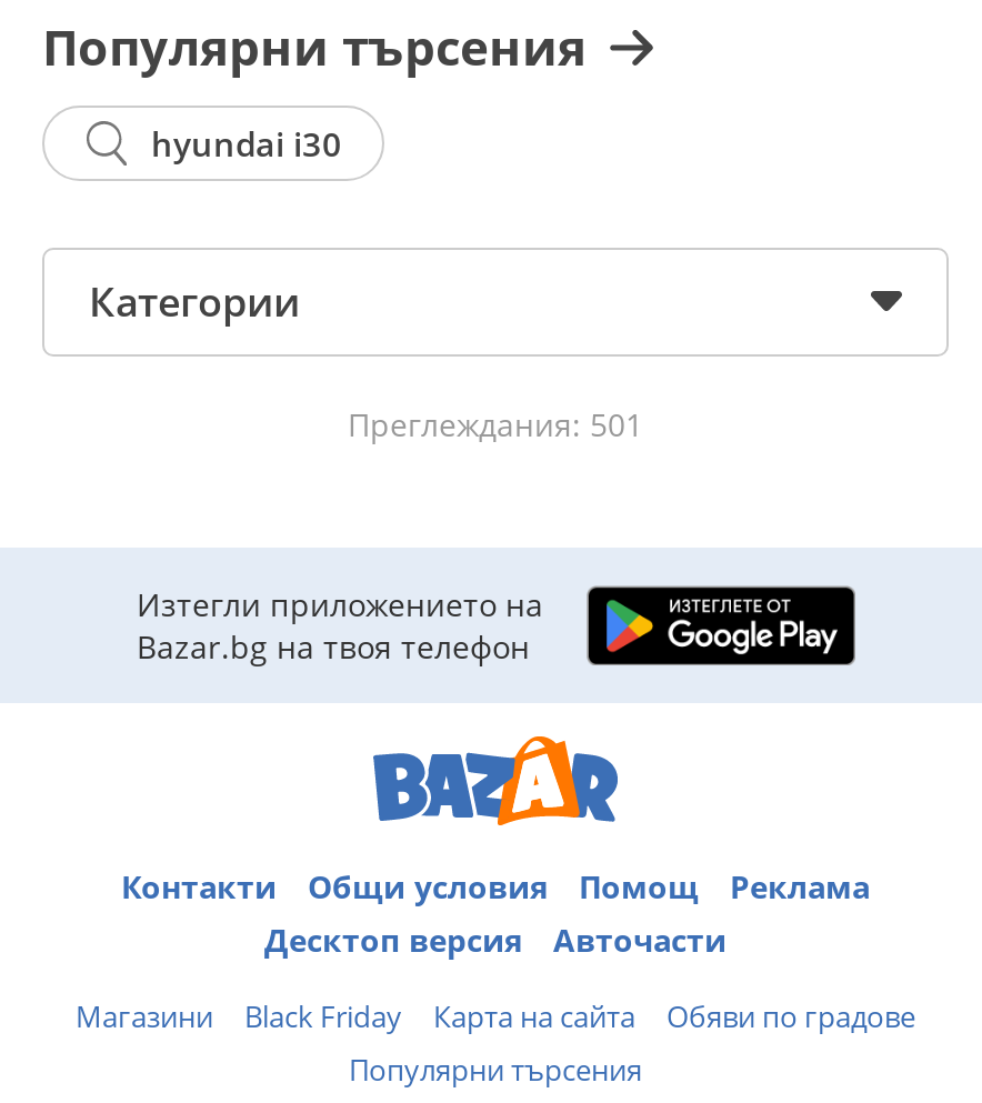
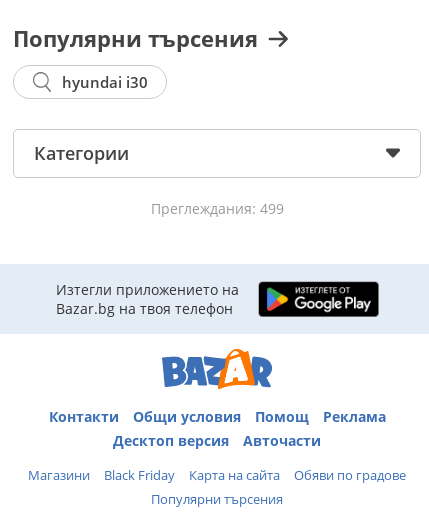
[348,403,643,445] Преглеждания: 501 -> [150,199,283,218] Преглеждания: 499

